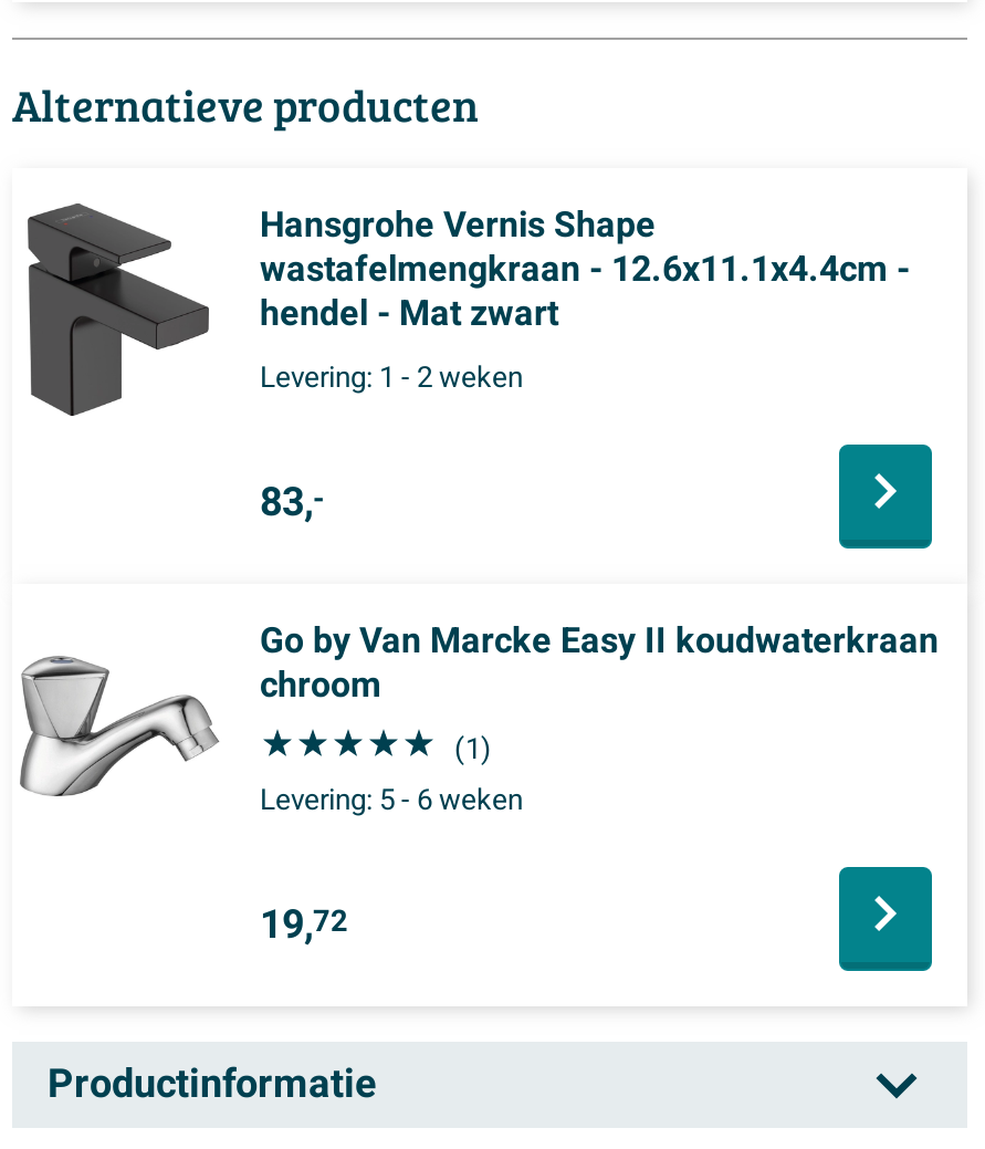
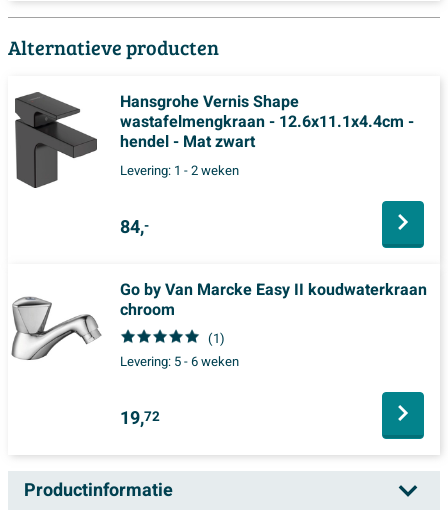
[260,473,324,533] 83,- -> [120,214,149,241] 84,-

